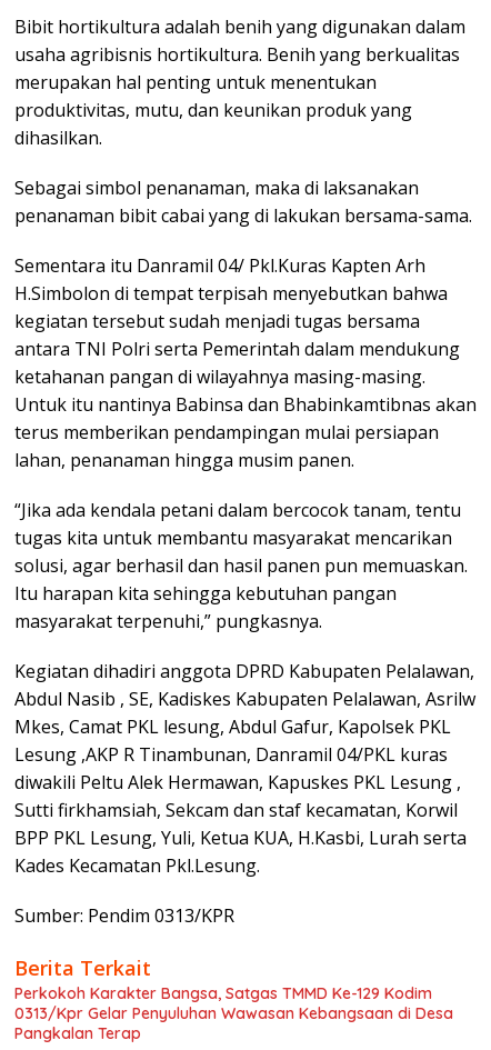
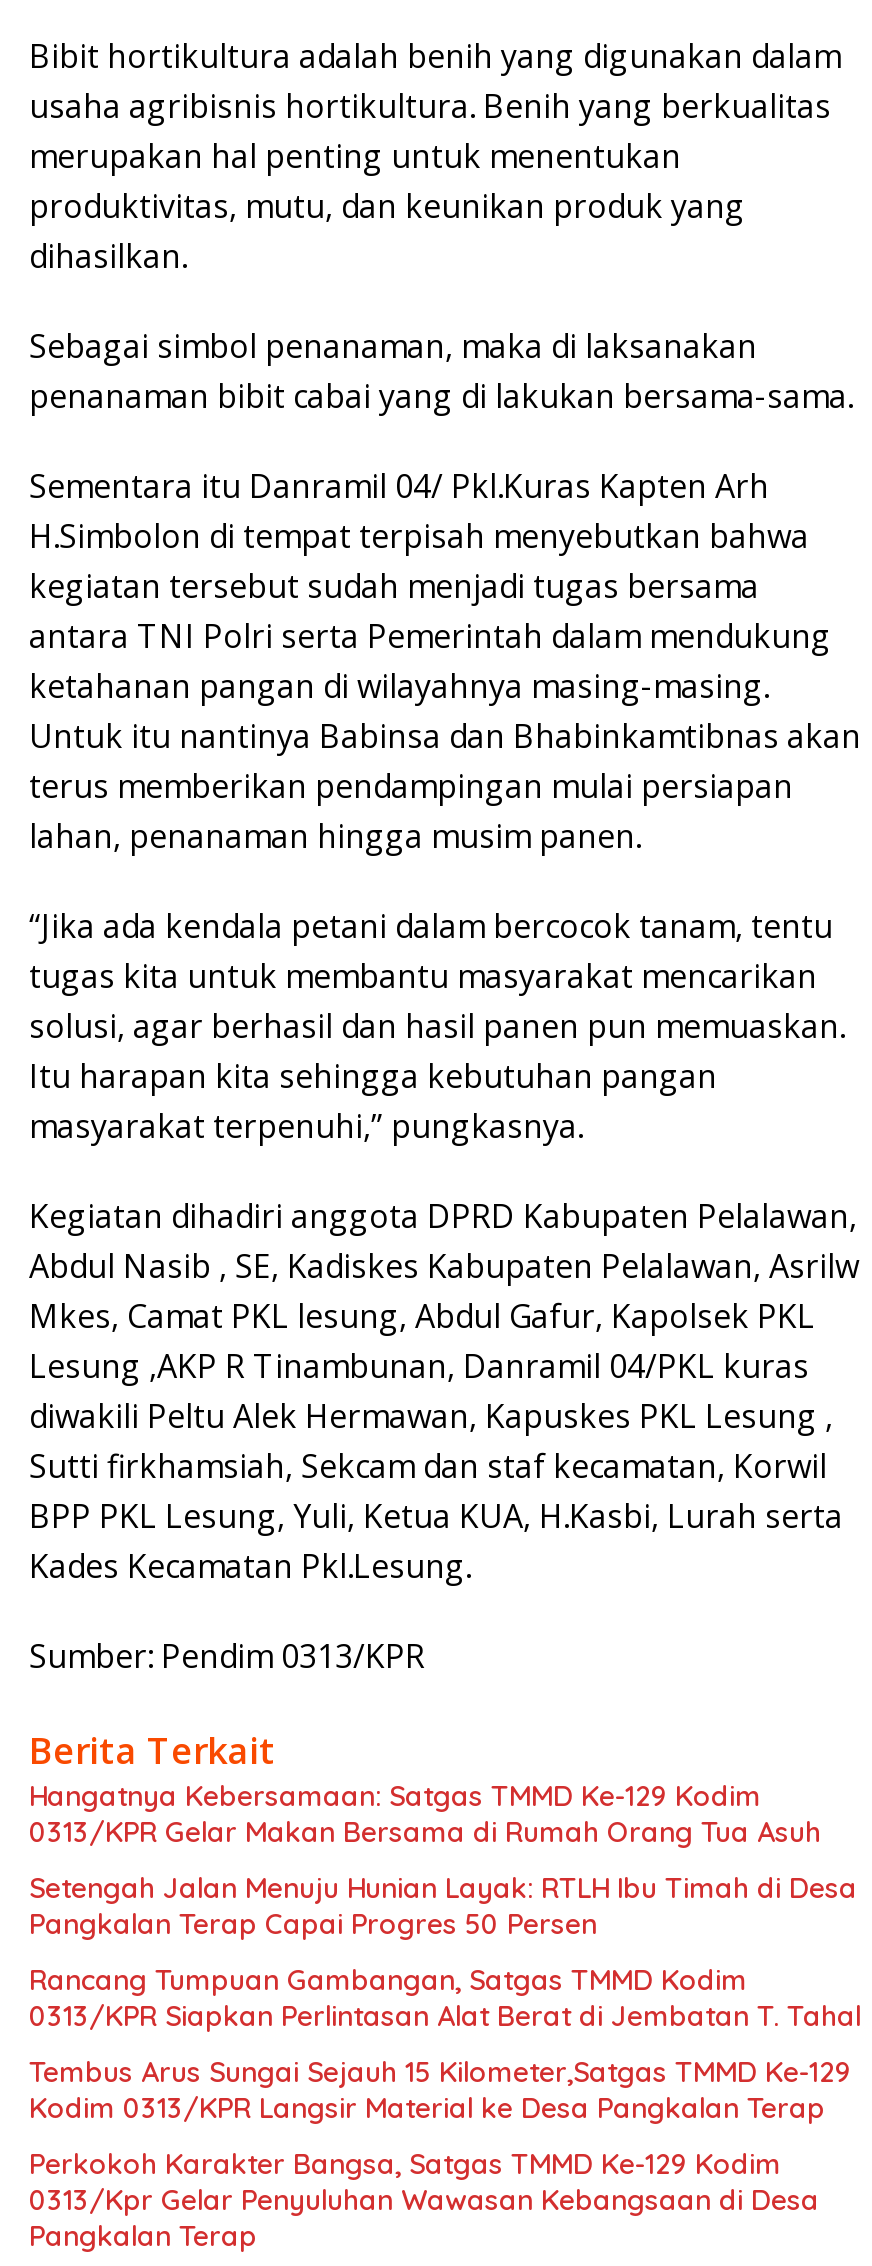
none -> [29,1777,861,2125] Hangatnya Kebersamaan: Satgas TMMD Ke-129 Kodim | 0313/KPR Gelar Makan Bersama di Rumah Orang Tua Asuh | Setengah Jalan Menuju Hunian Layak: RTLH Ibu Timah di Desa | Pangkalan Terap Capai Progres 50 Persen | Rancang Tumpuan Gambangan, Satgas TMMD Kodim | 0313/KPR Siapkan Perlintasan Alat Berat di Jembatan T. Tahal | Tembus Arus Sungai Sejauh 15 Kilometer,Satgas TMMD Ke-129 | Kodim 0313/KPR Langsir Material ke Desa Pangkalan Terap

